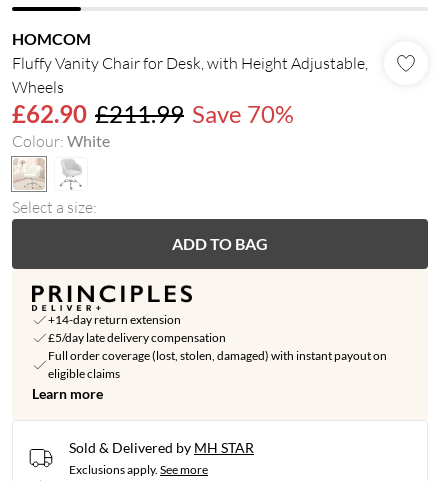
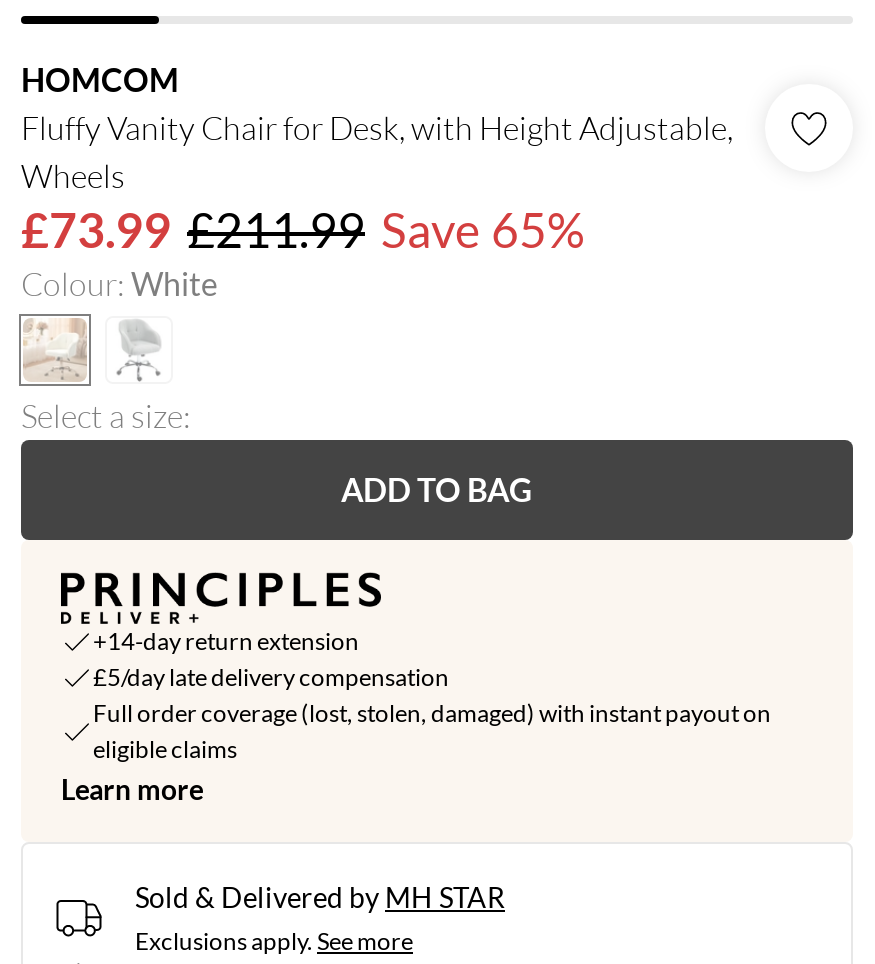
[12,99,294,128] £62.90 £211.99 Save 70% -> [21,200,585,258] £73.99 £211.99 Save 65%

